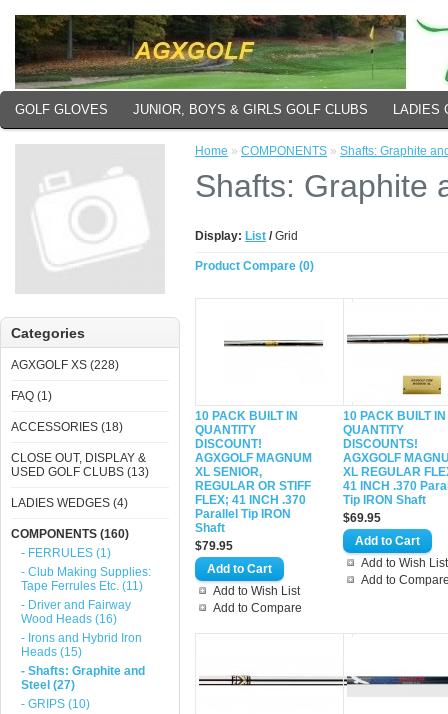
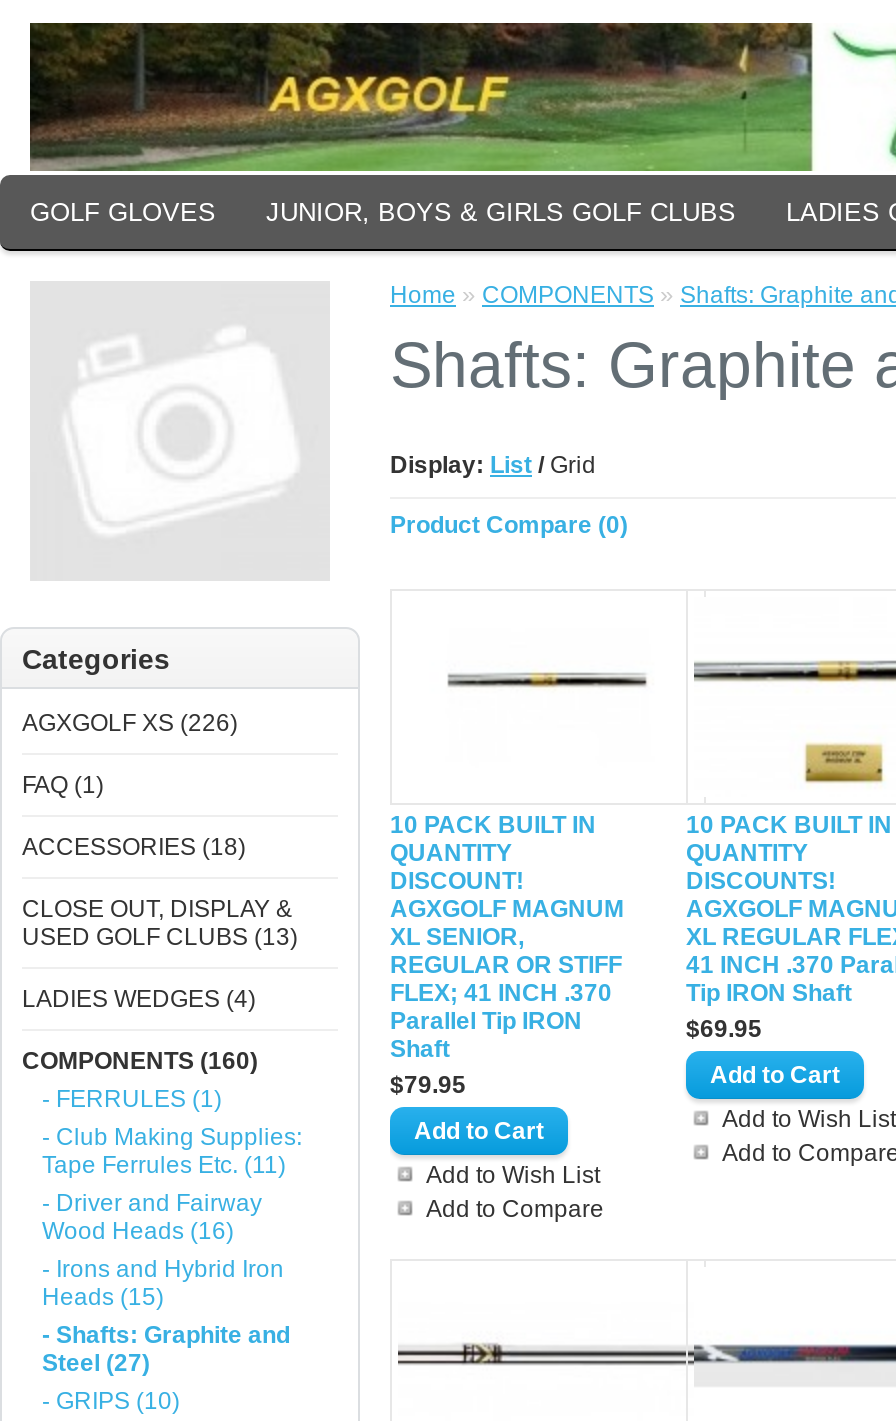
[11,358,119,372] AGXGOLF XS (228) -> [22,709,238,737] AGXGOLF XS (226)

